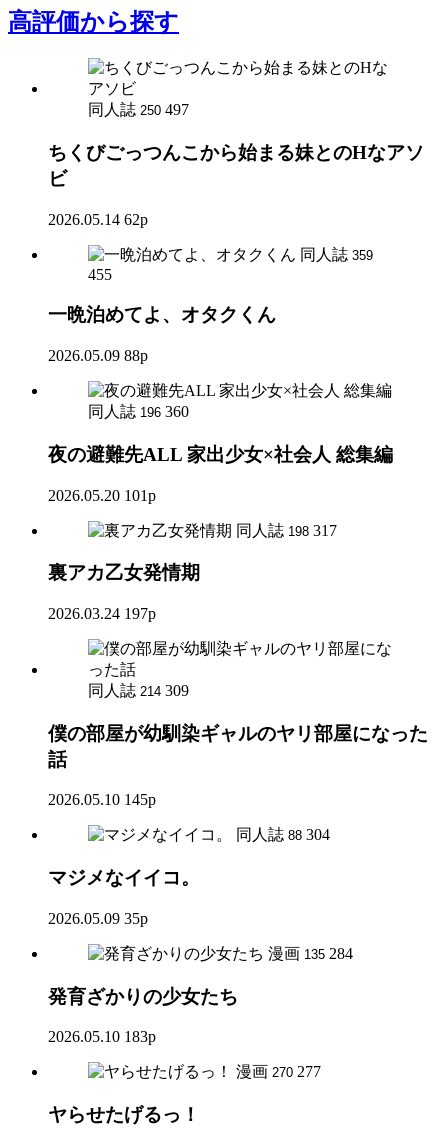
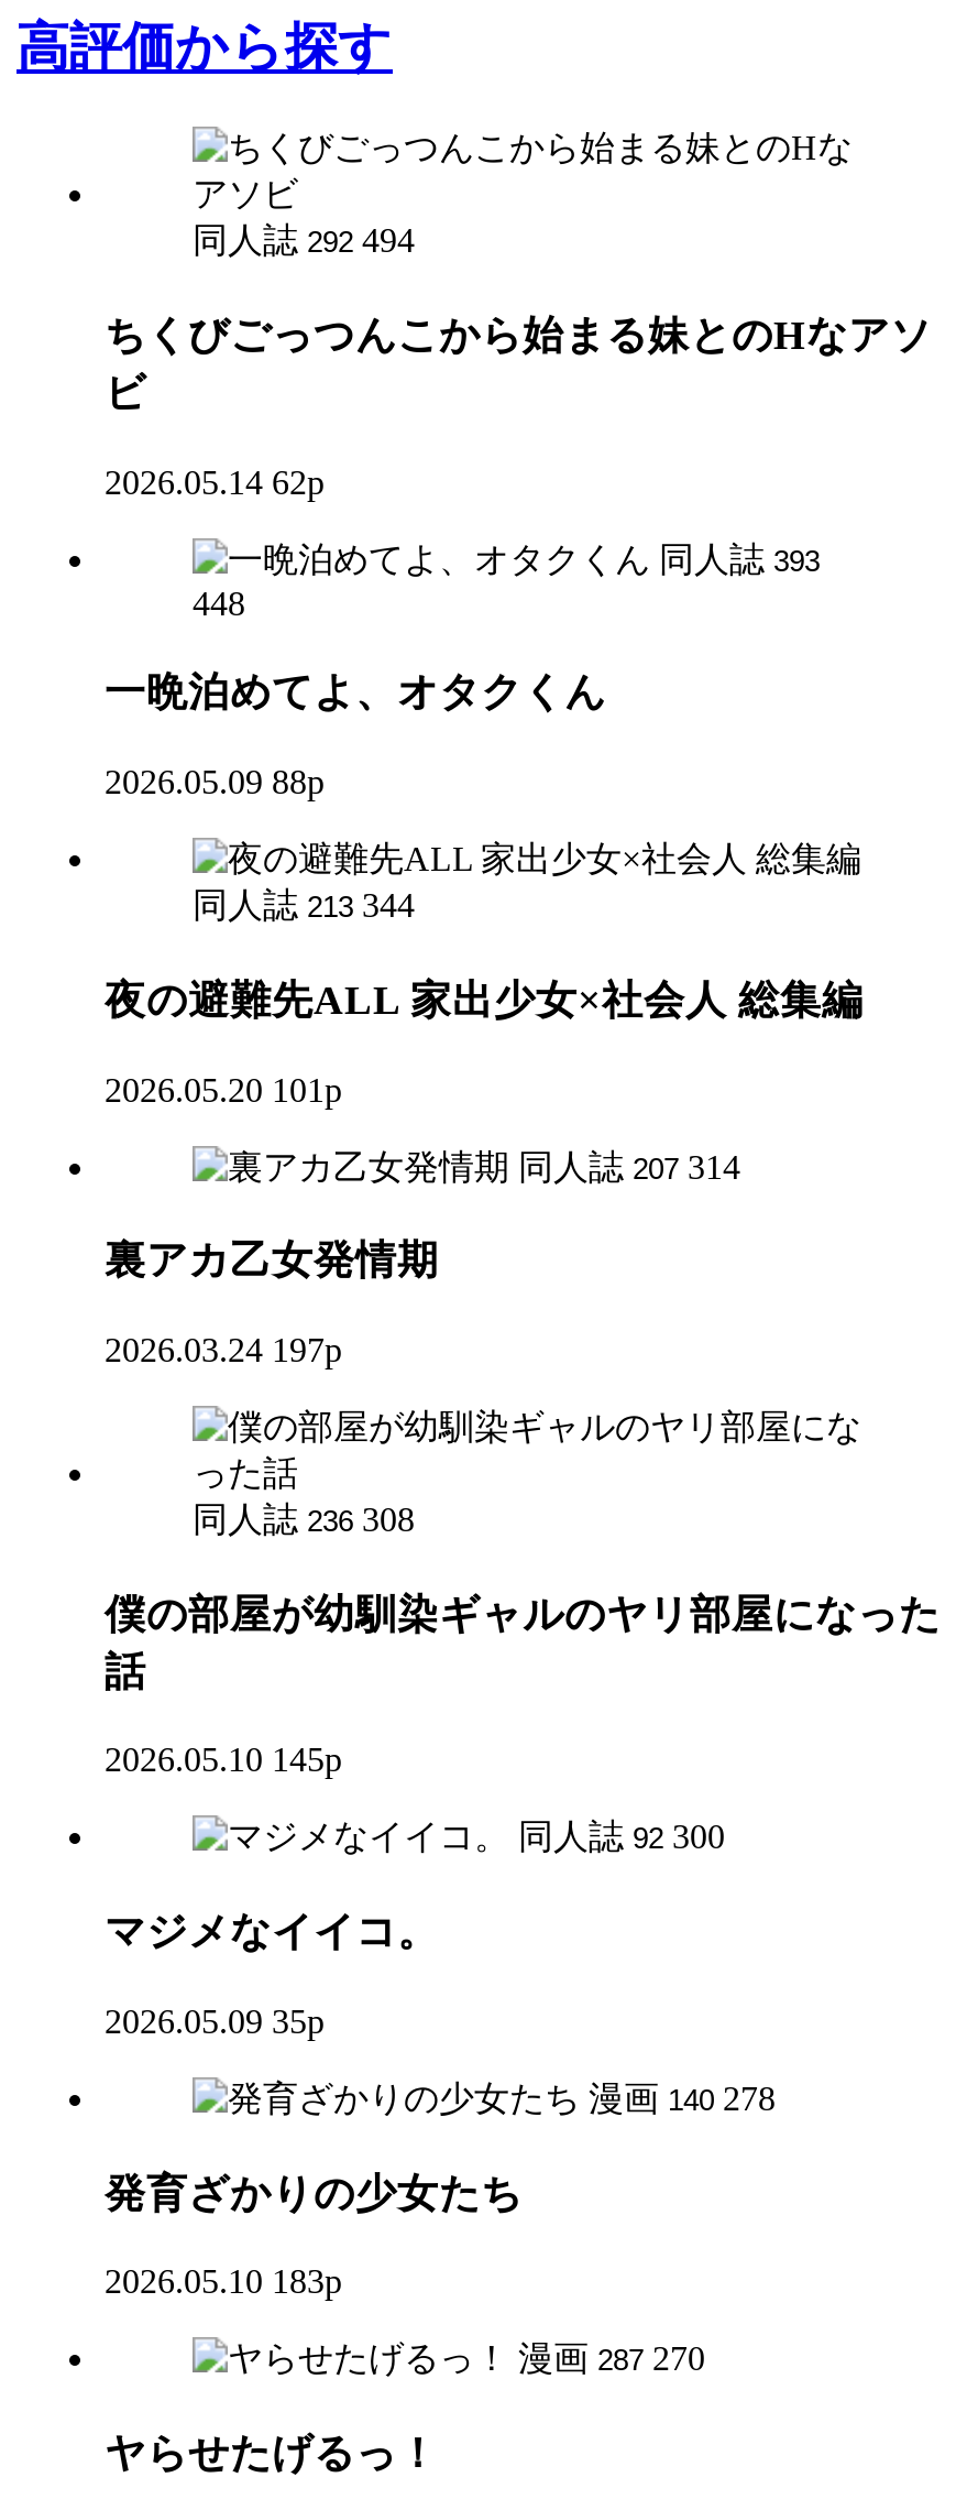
[88,101,189,118] 同人誌 250 497 -> [193,222,415,259] 同人誌 292 494
[300,246,373,263] 同人誌 359 -> [659,540,820,577] 同人誌 393
[88,266,112,283] 455 -> [193,584,245,621] 448
[88,403,189,420] 同人誌 196 360 -> [193,886,415,924] 同人誌 213 344
[236,521,337,538] 同人誌 198 317 -> [518,1147,740,1185] 同人誌 207 314
[88,682,189,699] 同人誌 214 309 -> [193,1500,415,1538] 同人誌 236 308
[236,826,330,843] 同人誌 88 304 -> [518,1818,725,1856] 同人誌 92 300
[268,945,353,962] 漫画 135 284 -> [589,2079,776,2117] 漫画 140 278
[236,1063,321,1080] 漫画 270 277 -> [518,2340,705,2377] 漫画 287 270

